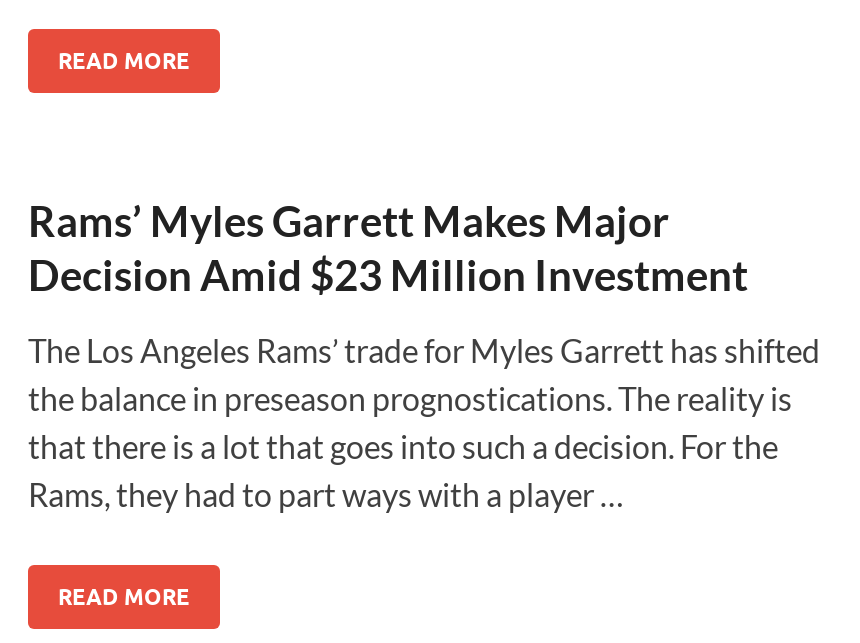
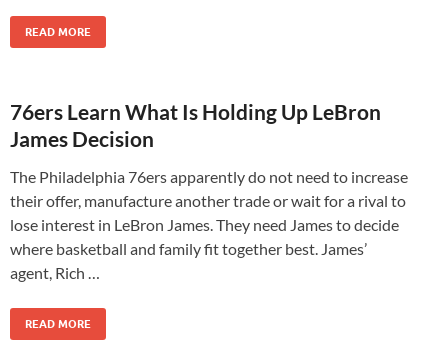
[28,195,748,299] Rams’ Myles Garrett Makes Major | Decision Amid $23 Million Investment -> [10,99,381,151] 76ers Learn What Is Holding Up LeBron | James Decision
[28,331,820,513] The Los Angeles Rams’ trade for Myles Garrett has shifted | the balance in preseason prognostications. The reality is | that there is a lot that goes into such a decision. For the | Rams, they had to part ways with a player … -> [10,167,408,282] The Philadelphia 76ers apparently do not need to increase | their offer, manufacture another trade or wait for a rival to | lose interest in LeBron James. They need James to decide | where basketball and family fit together best. James’ | agent, Rich …

